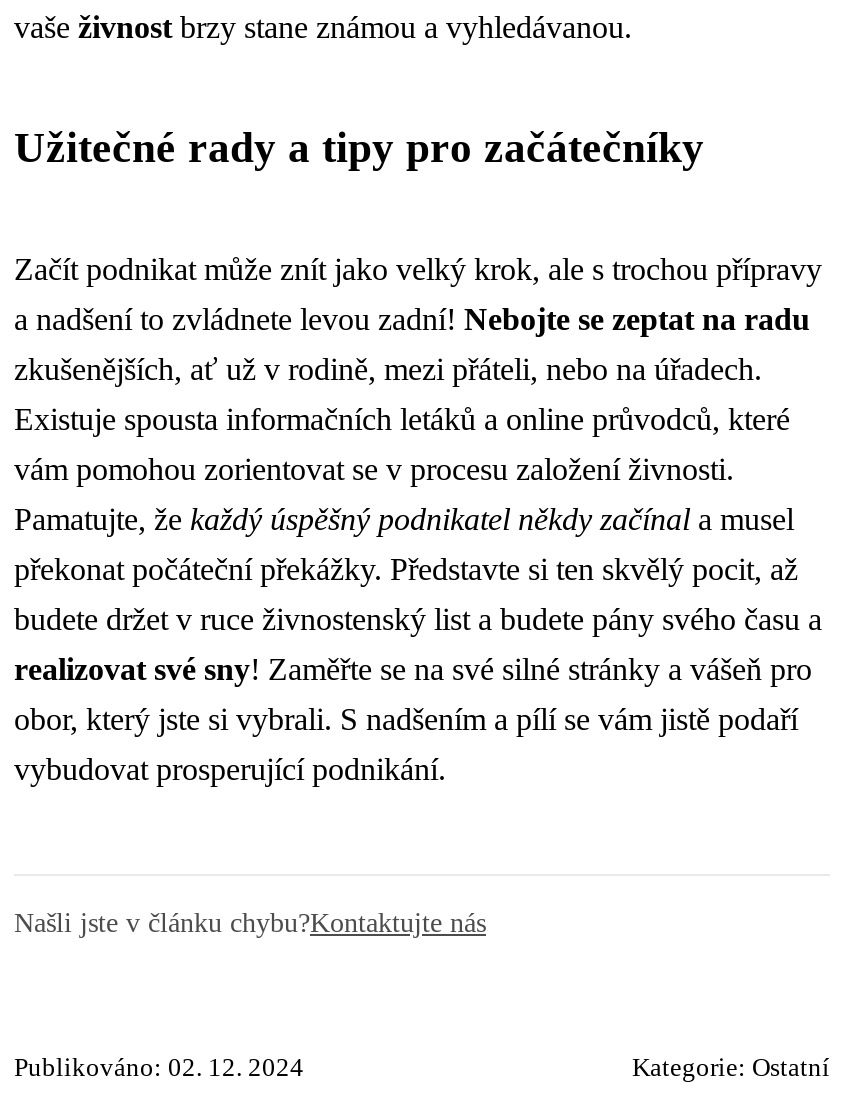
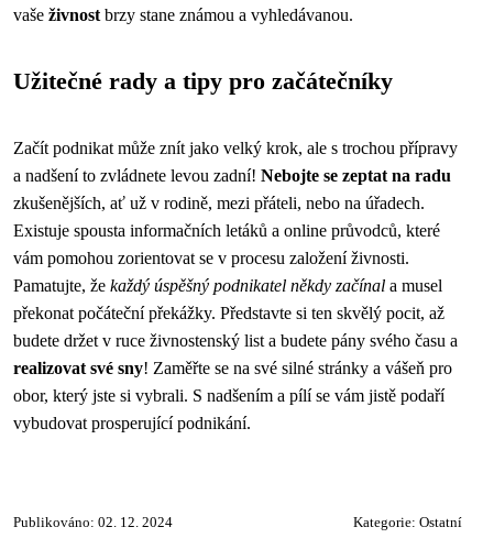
[14,906,486,938] Našli jste v článku chybu?Kontaktujte nás -> none

